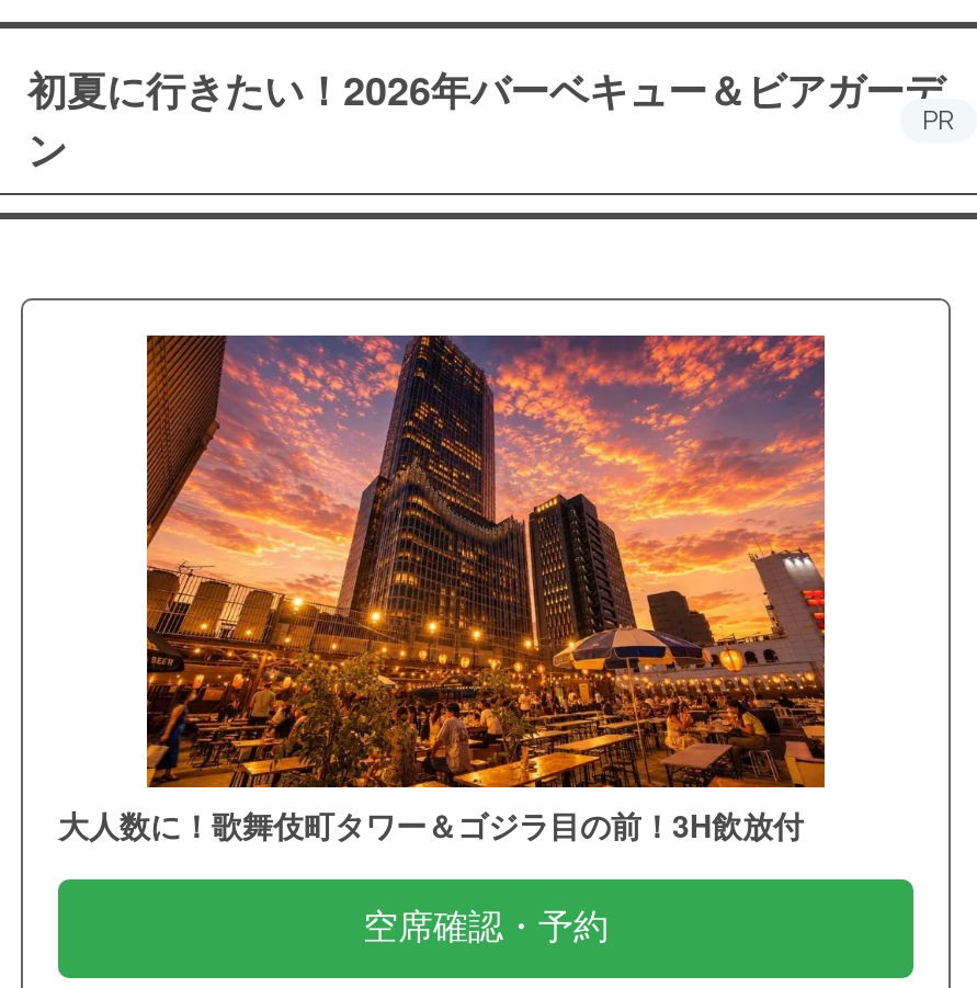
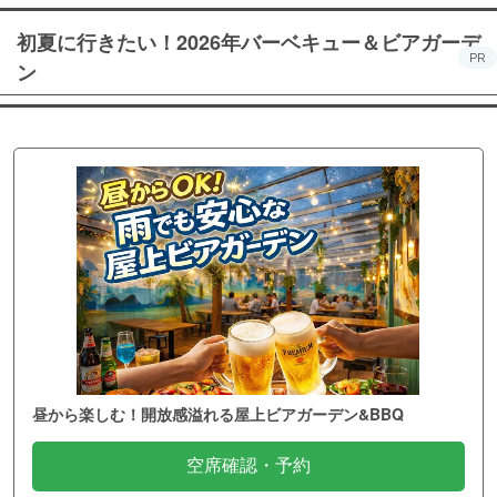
[58,332,828,848] [image] | 大人数に！歌舞伎町タワー＆ゴジラ目の前！3H飲放付 -> [32,165,420,425] [image] | 昼から楽しむ！開放感溢れる屋上ビアガーデン&BBQ

